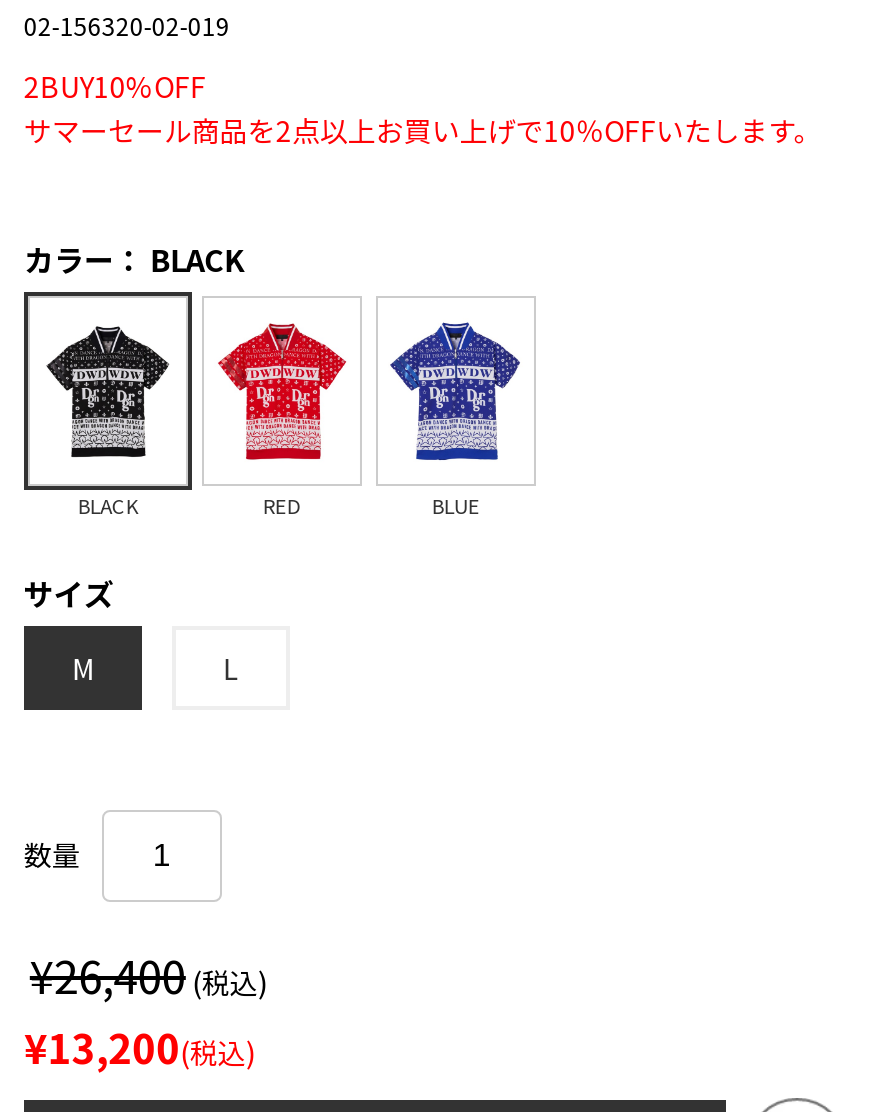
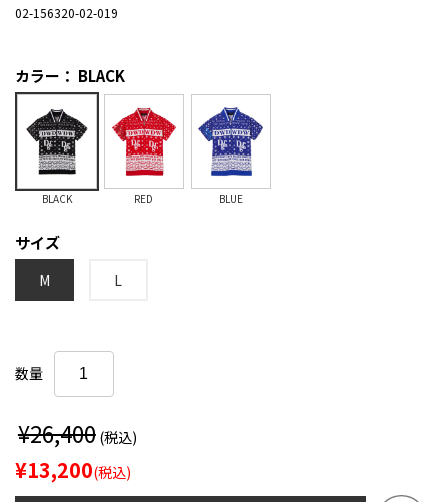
[24,66,822,150] 2BUY10%OFF | サマーセール商品を2点以上お買い上げで10％OFFいたします。 -> none

